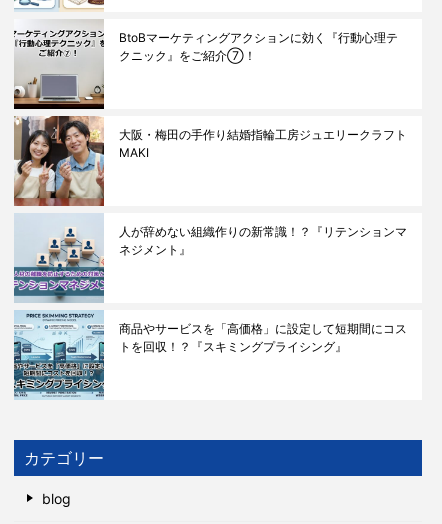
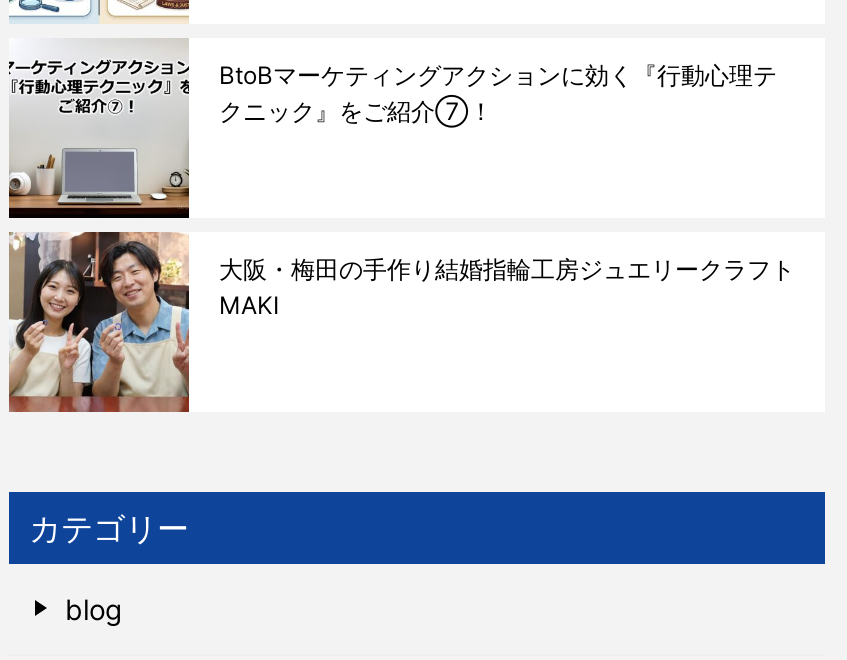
[14,214,407,303] [image] | 人が辞めない組織作りの新常識！？『リテンションマ | ネジメント』 -> none
[13,310,407,400] [image] | 商品やサービスを「高価格」に設定して短期間にコス | トを回収！？『スキミングプライシング』 -> none

